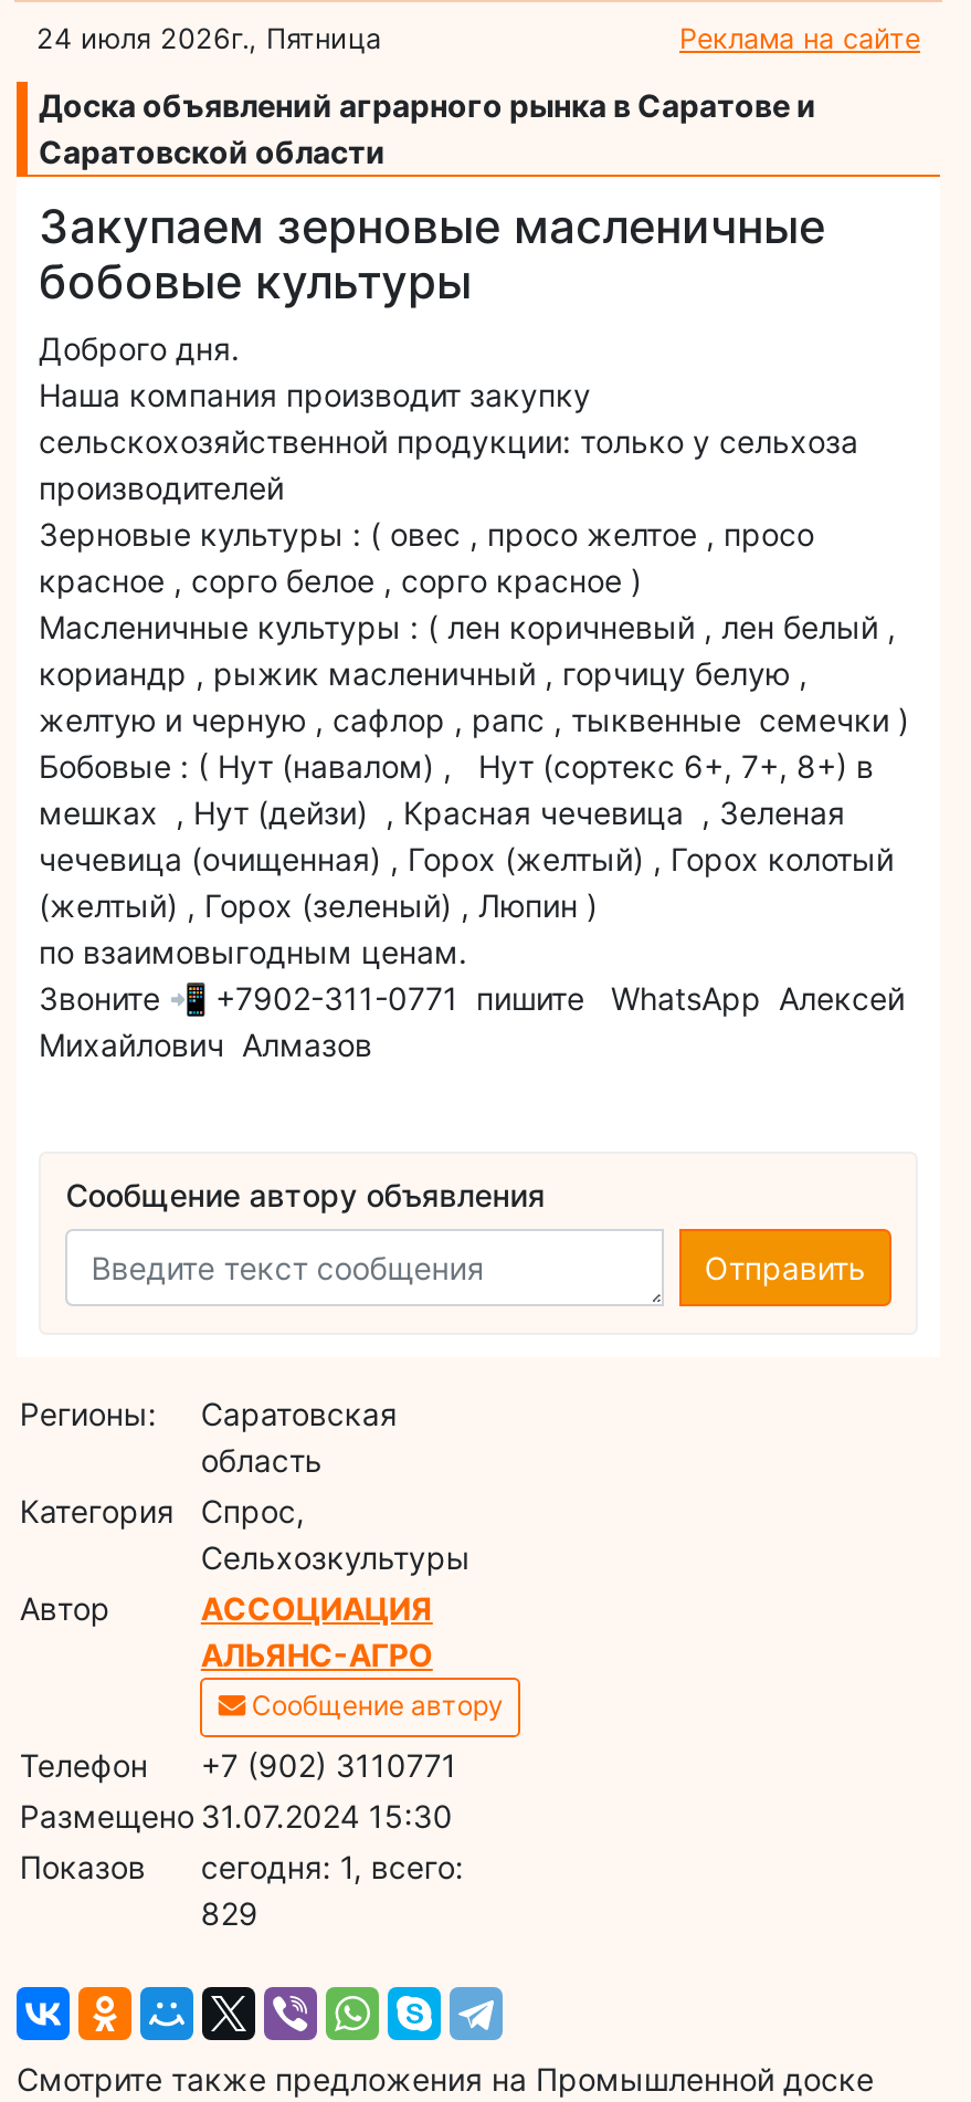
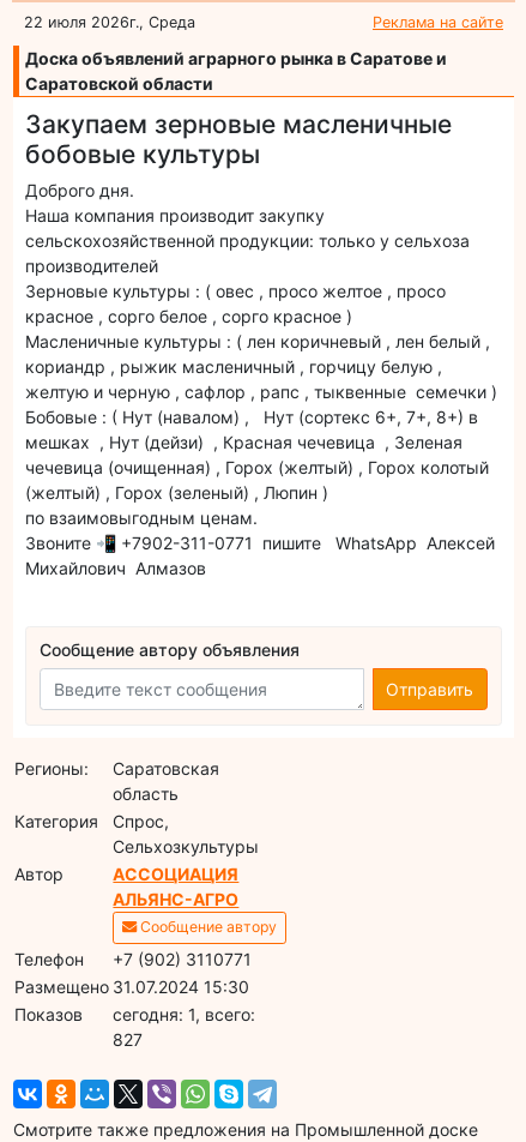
[36,21,381,55] 24 июля 2026г., Пятница -> [24,13,195,31] 22 июля 2026г., Среда
[201,1893,258,1931] 829 -> [113,1029,143,1049] 827

